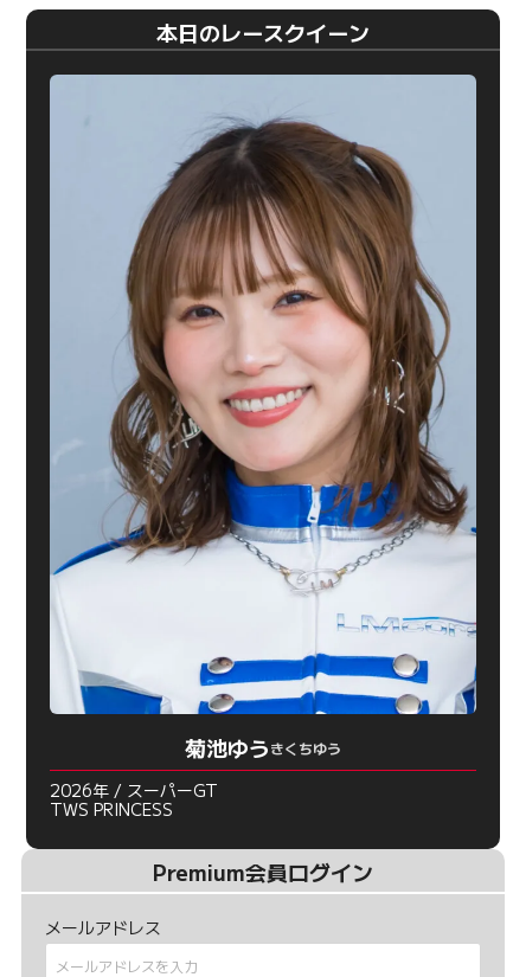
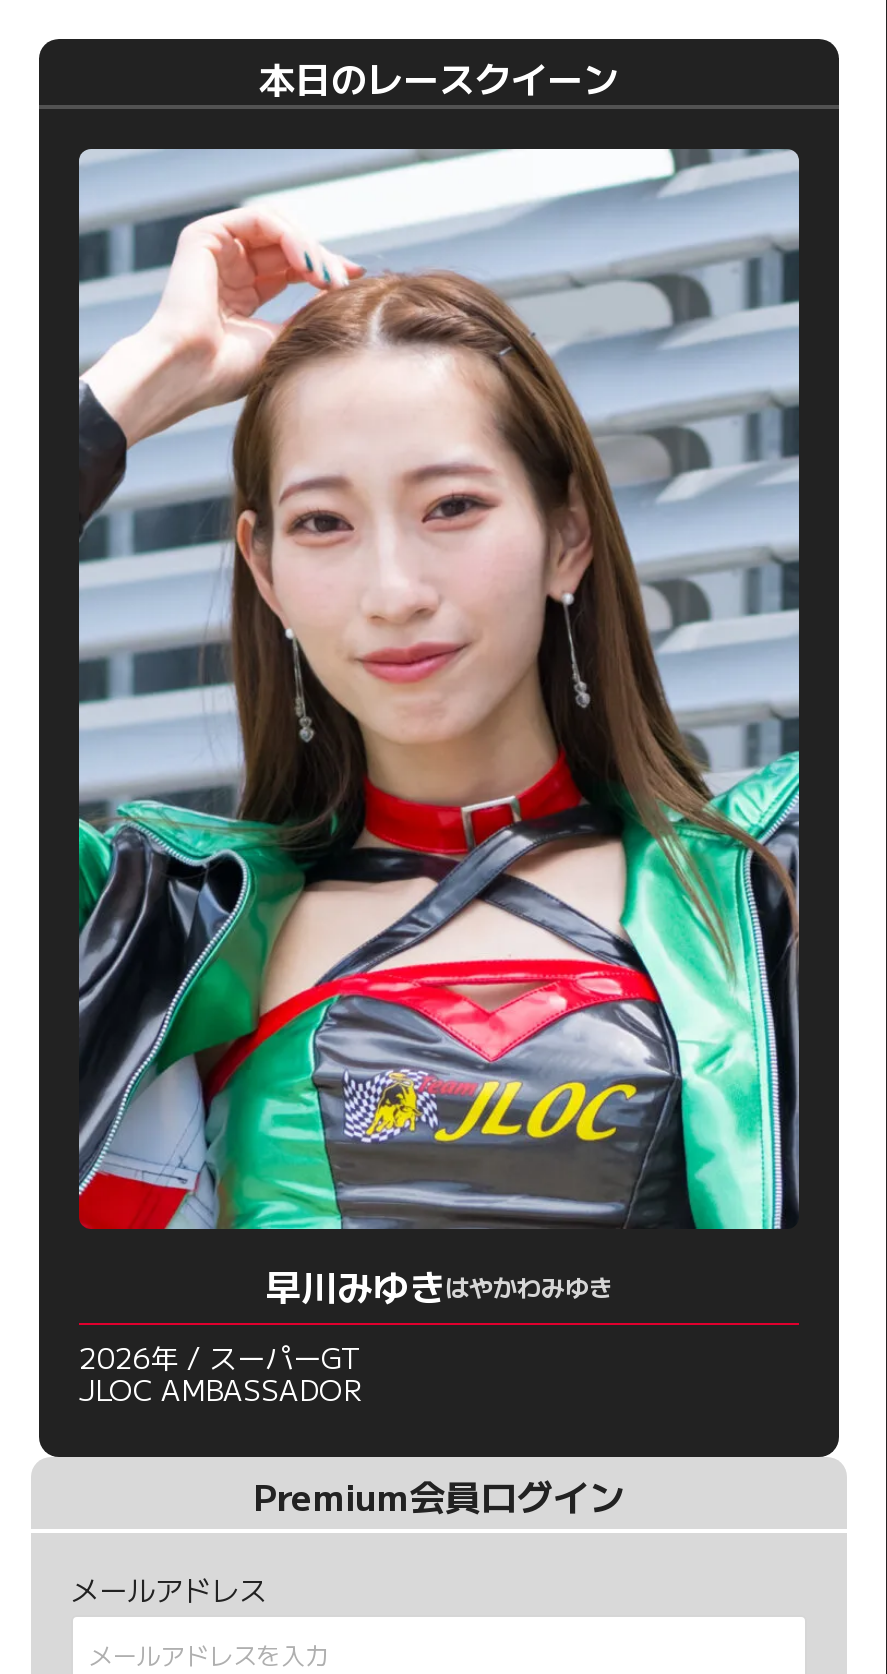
[49,75,477,763] [image] | 菊池ゆうきくちゆう -> [77,149,801,1312] [image] | 早川みゆきはやかわみゆき
[50,797,173,821] TWS PRINCESS -> [79,1370,361,1410] JLOC AMBASSADOR

